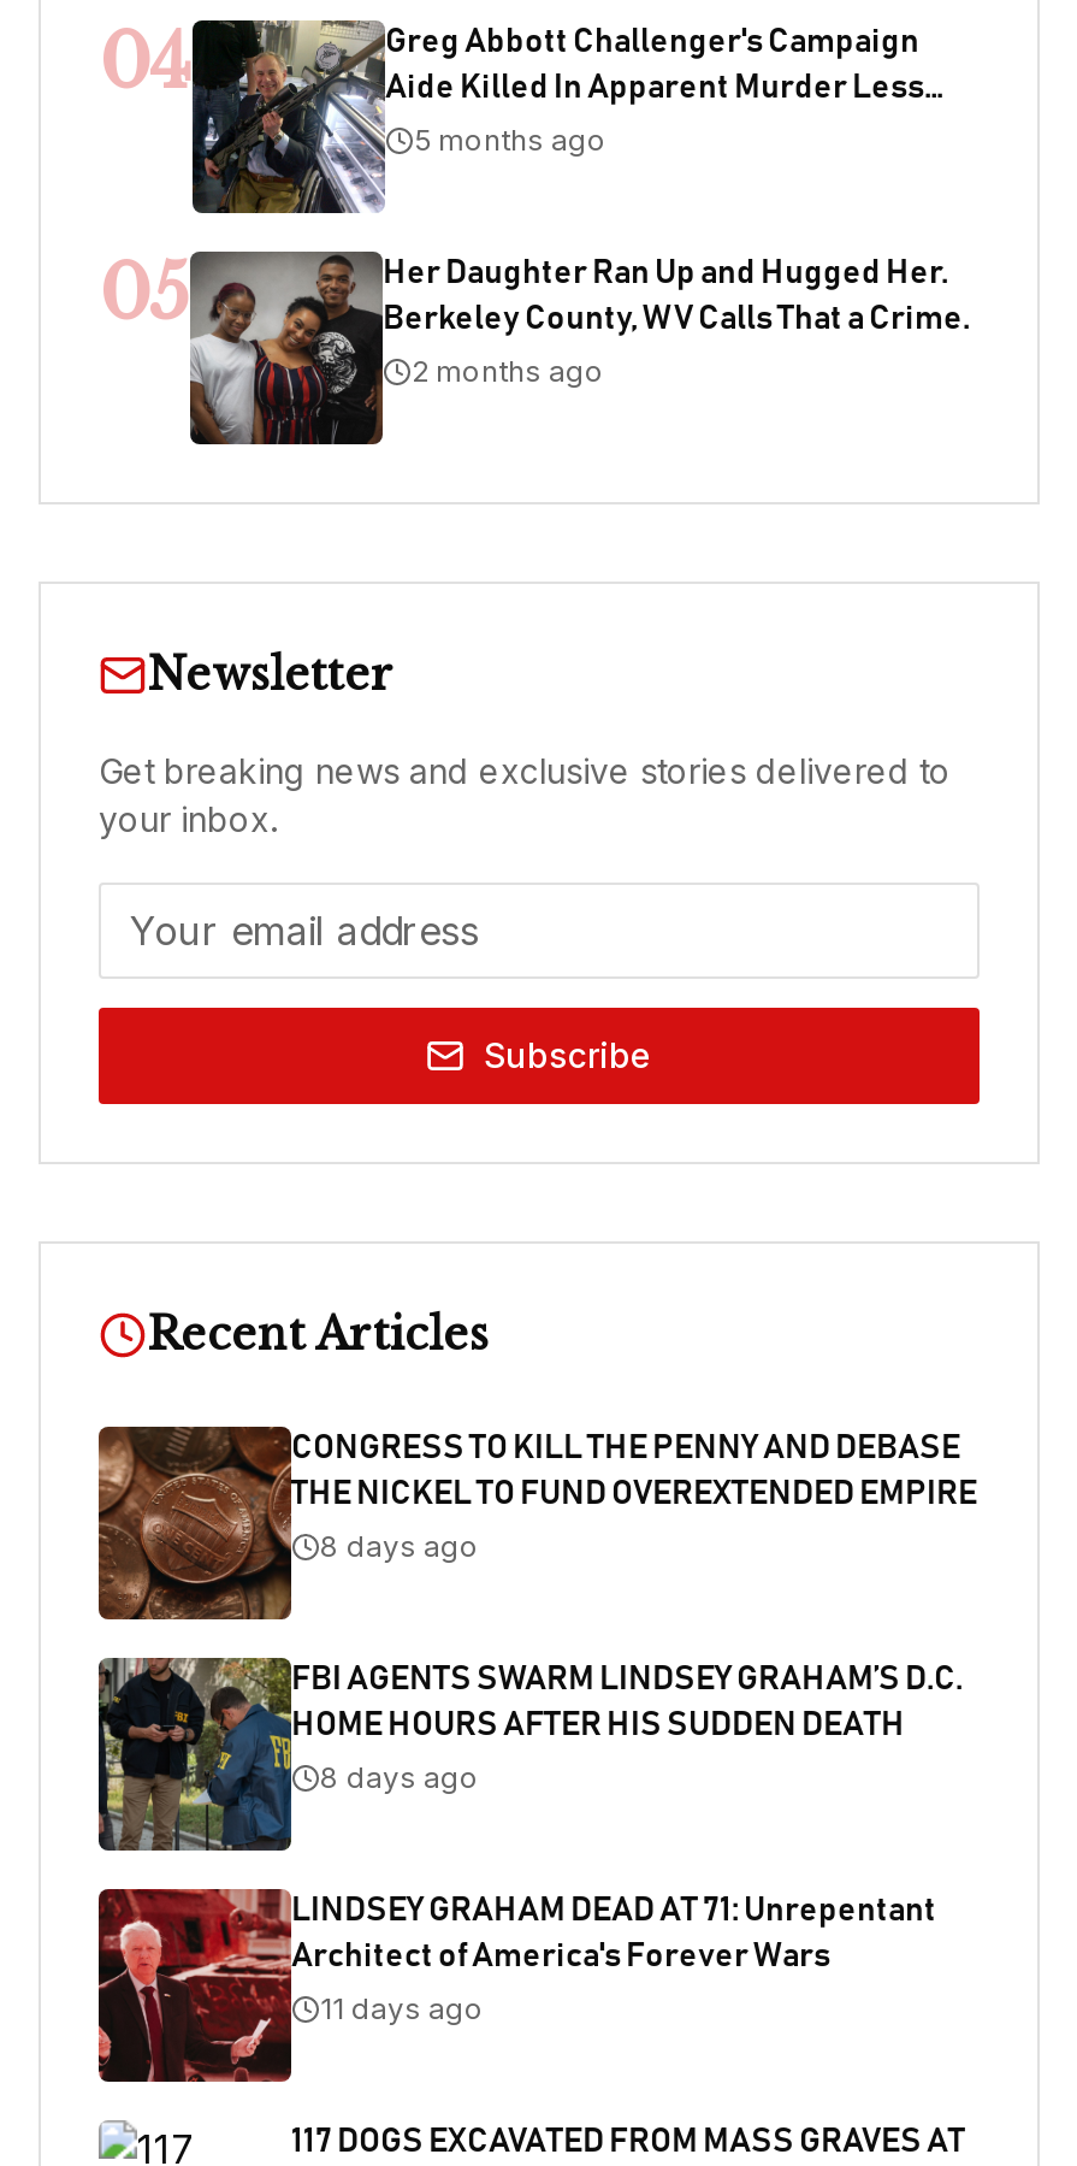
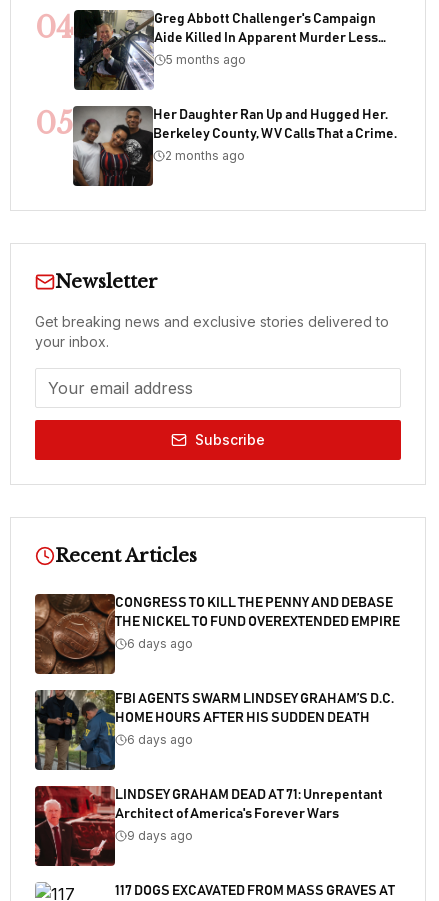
[320,1528,479,1564] 8 days ago -> [127,636,193,651] 6 days ago
[320,1759,479,1795] 8 days ago -> [127,732,193,747] 6 days ago
[320,1990,484,2026] 11 days ago -> [127,828,193,843] 9 days ago

